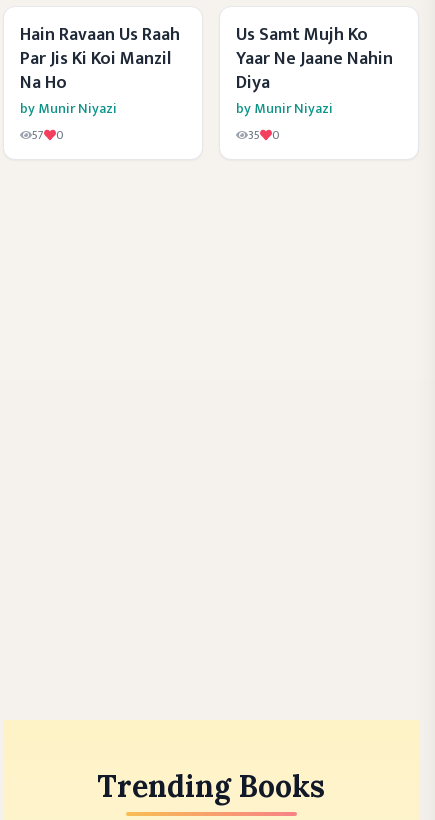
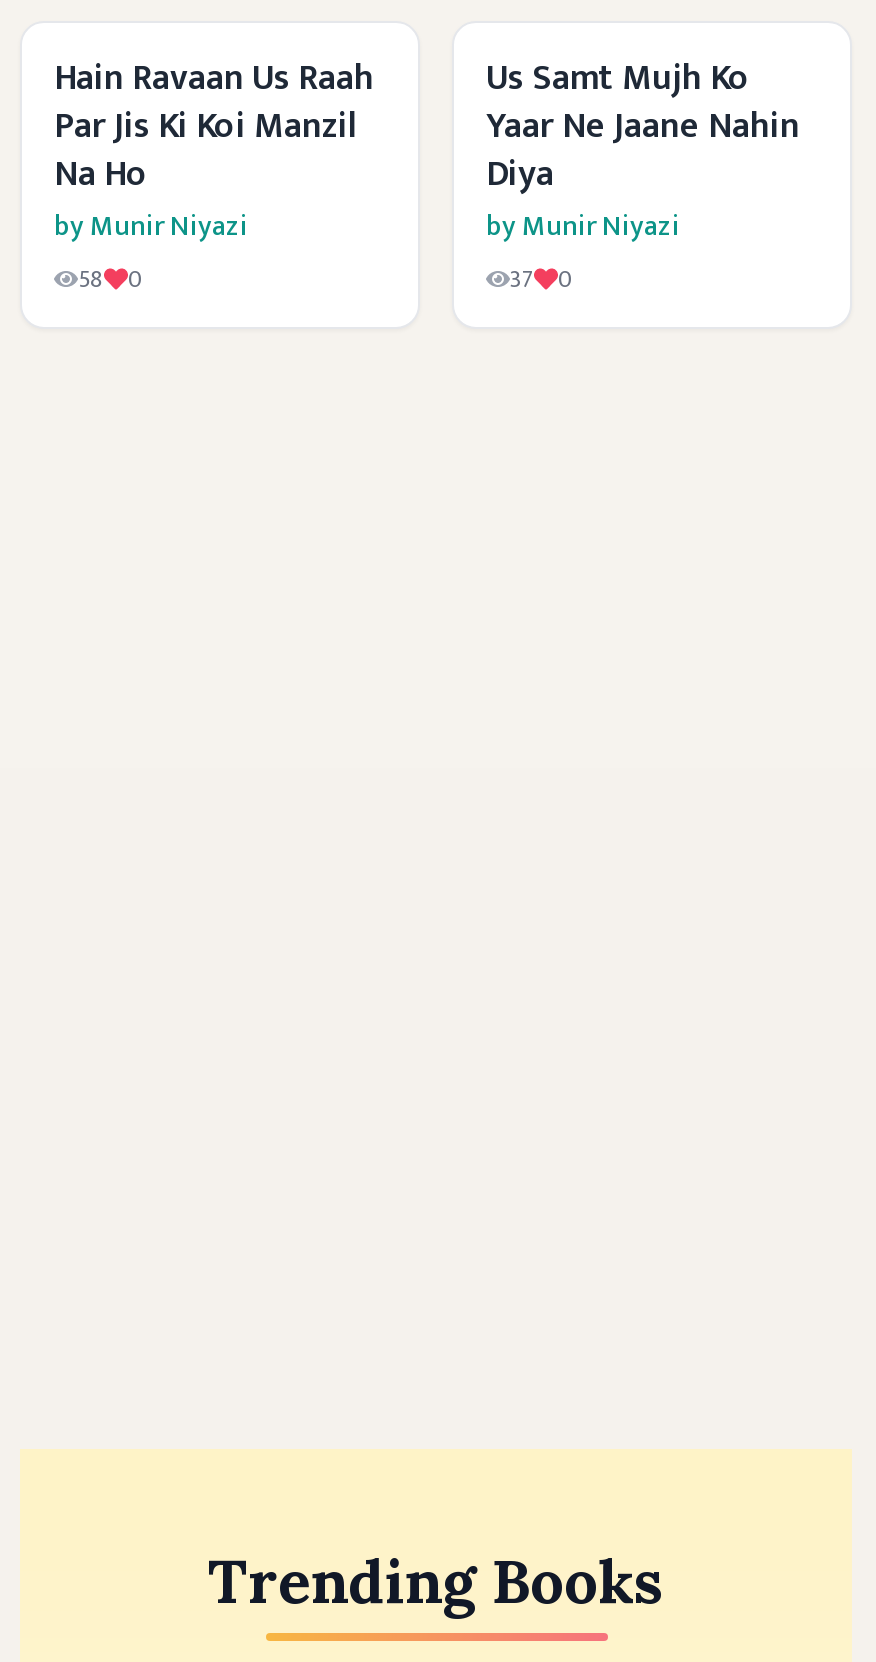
[32,125,63,145] 57 0 -> [78,259,142,299] 58 0
[248,125,279,145] 35 0 -> [510,259,572,299] 37 0

